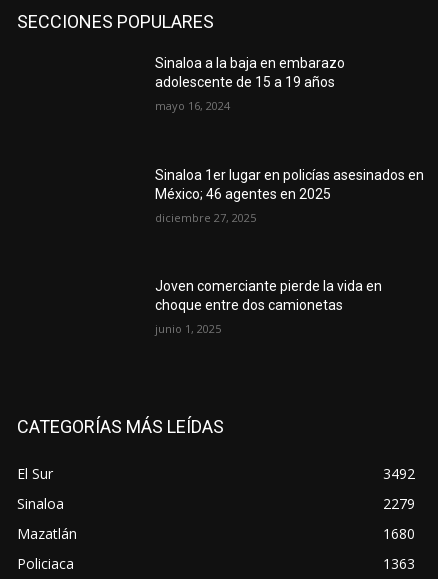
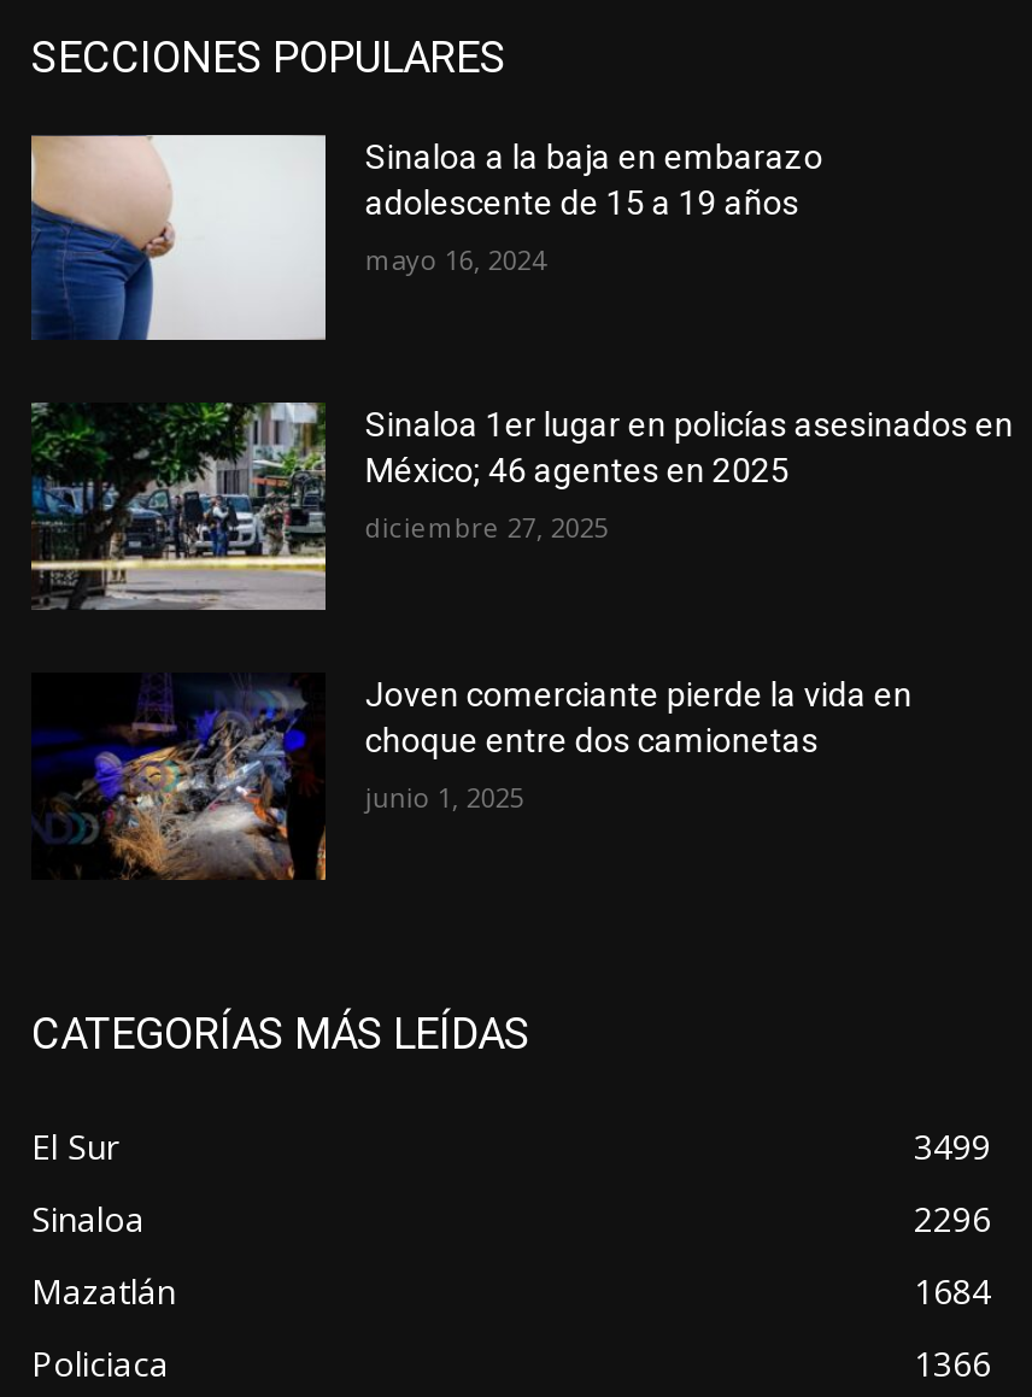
none -> [29,131,328,344] [image]
none -> [29,399,328,614] [image]
none -> [31,686,328,881] [image]
[383,464,415,483] 3492 -> [914,1122,991,1168] 3499
[383,494,415,513] 2279 -> [914,1195,991,1241] 2296
[383,524,415,543] 1680 -> [914,1267,991,1313] 1684
[383,554,415,573] 1363 -> [914,1339,991,1385] 1366

